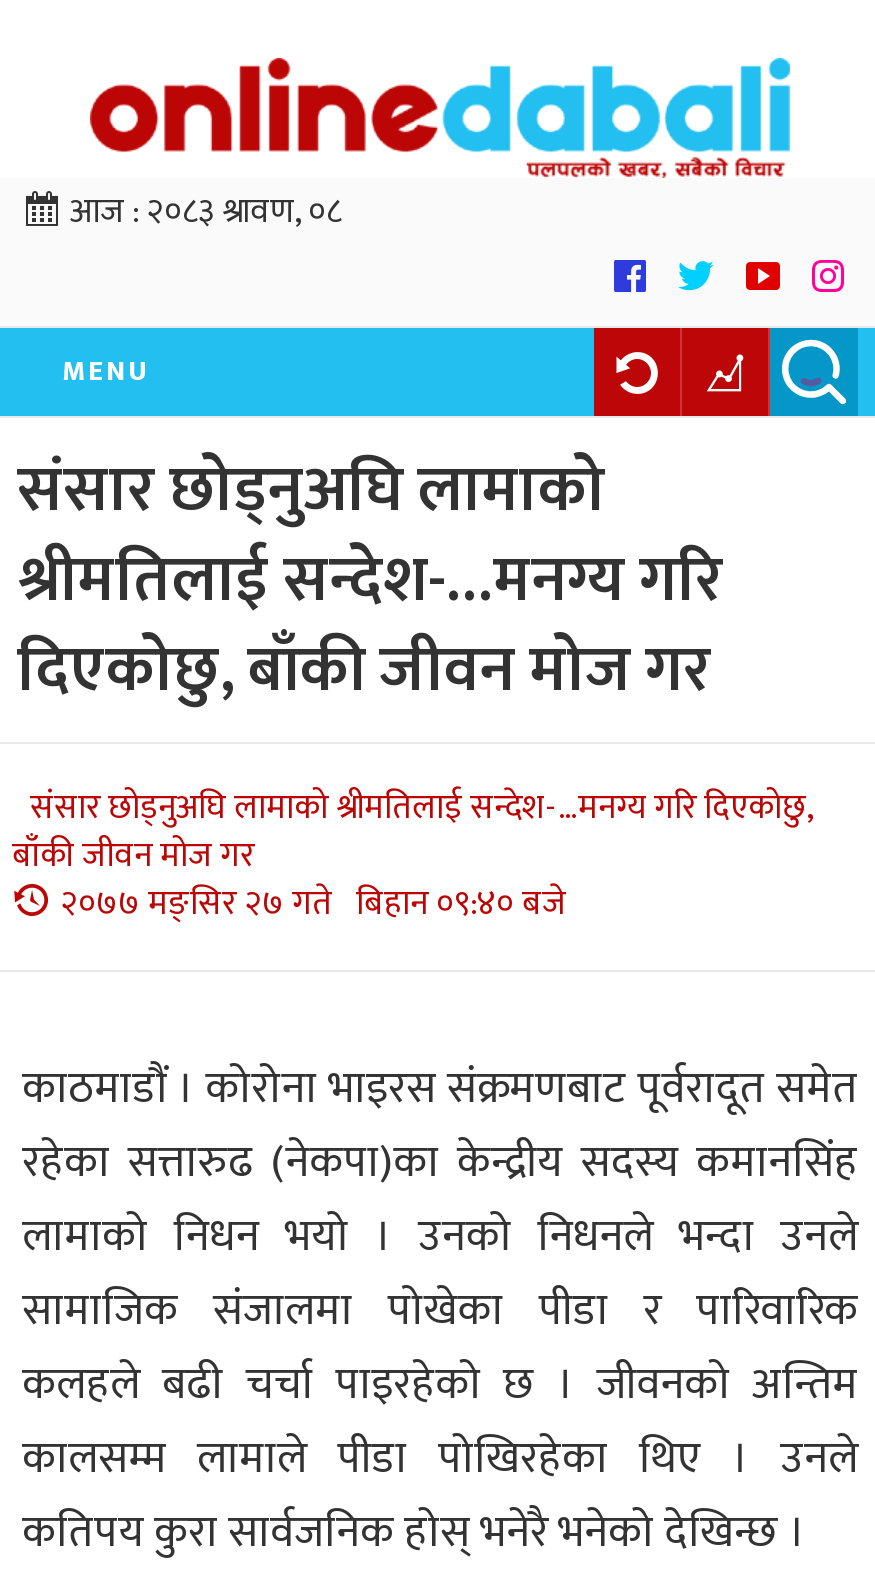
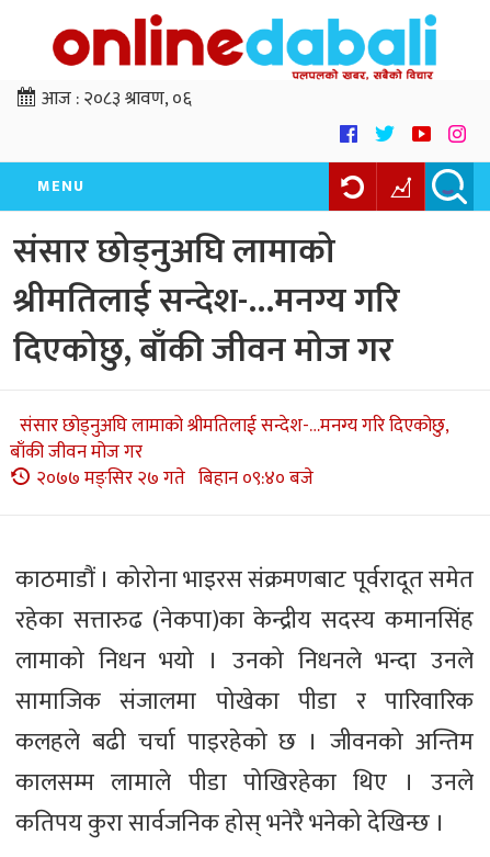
[62,184,342,240] आज : २०८३ श्रावण, ०८ -> [37,84,192,114] आज : २०८३ श्रावण, ०६

